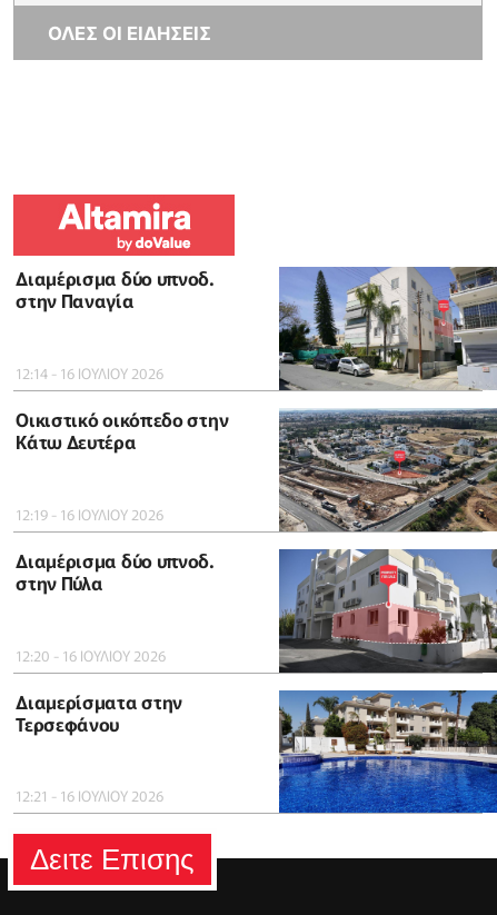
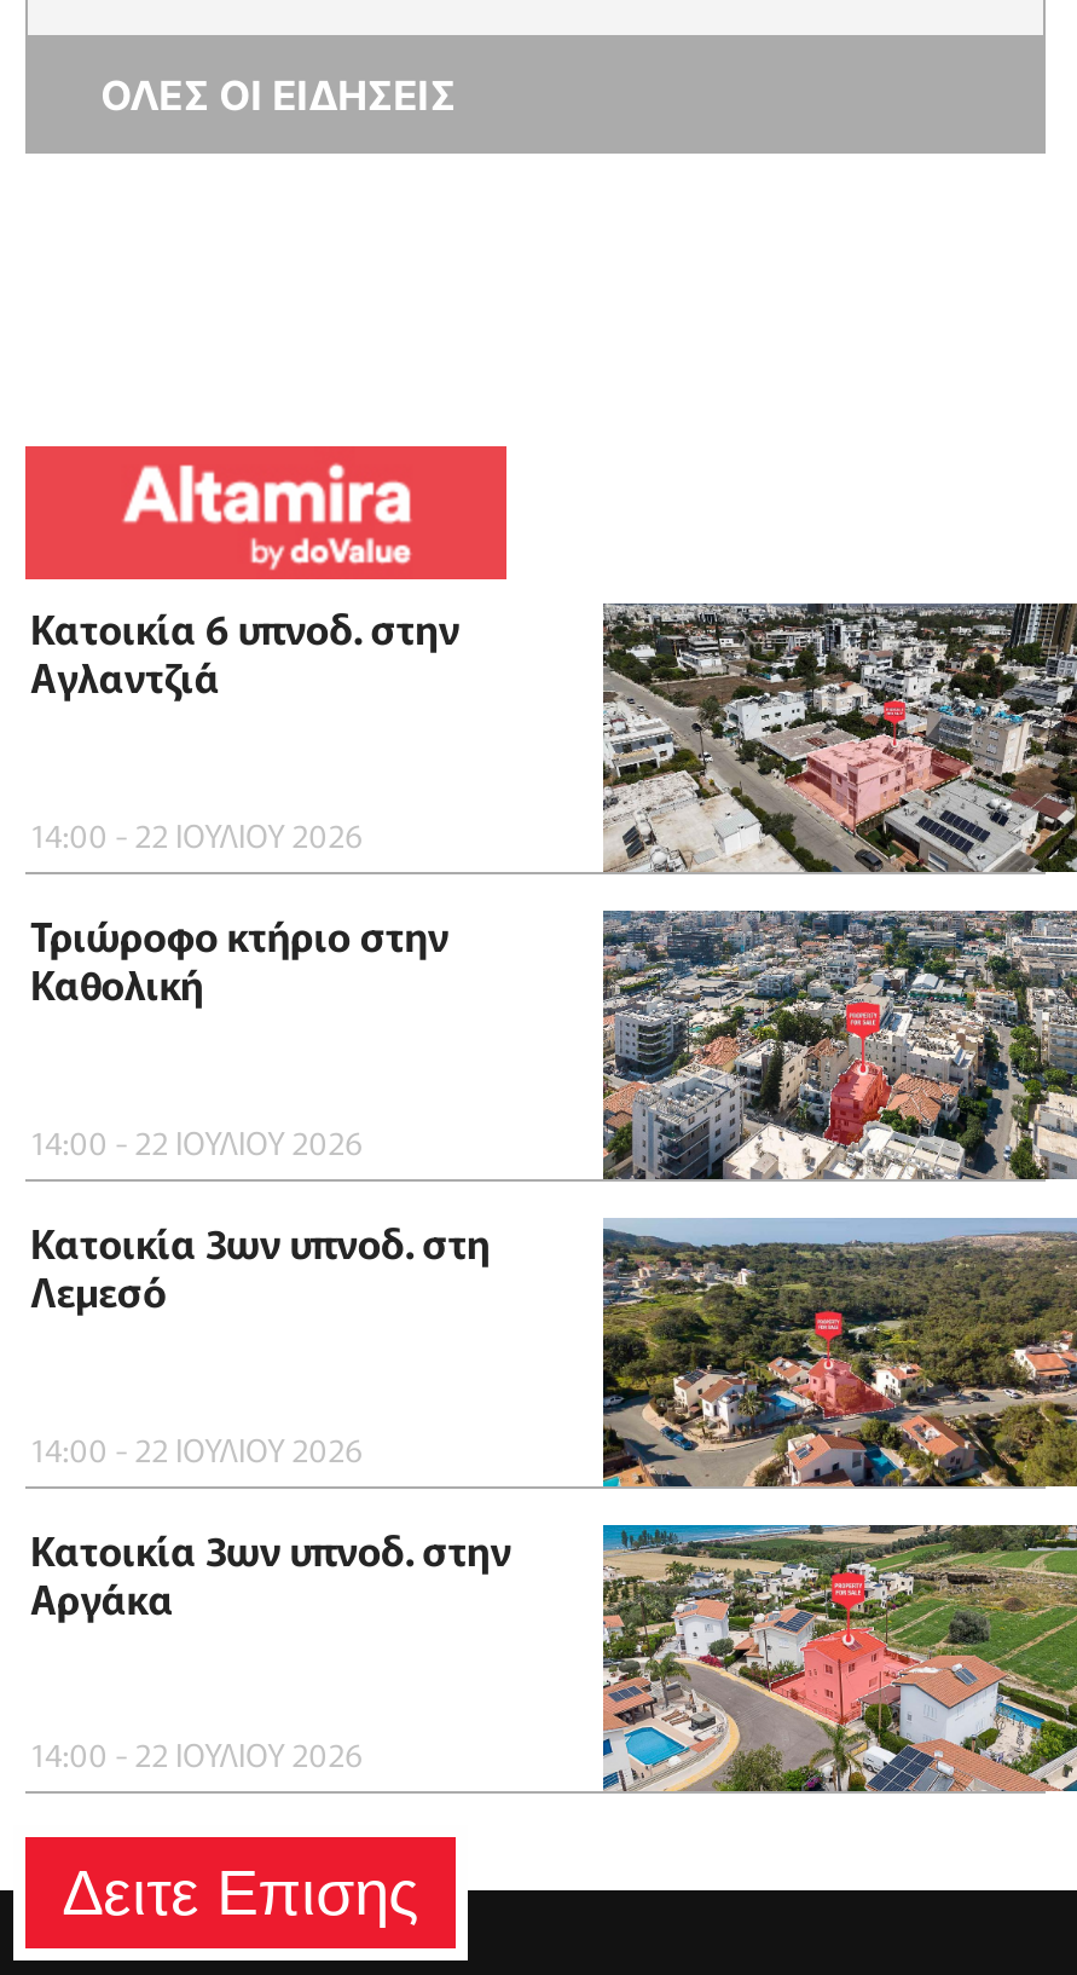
[16,264,213,313] Διαμέρισμα δύο υπνοδ. | στην Παναγία -> [30,598,459,705] Κατοικία 6 υπνοδ. στην | Αγλαντζιά
[278,266,494,391] [image] -> [601,601,1070,874] [image]
[16,362,164,383] 12:14 - 16 ΙΟΥΛΙΟΥ 2026 -> [30,811,362,857] 14:00 - 22 ΙΟΥΛΙΟΥ 2026
[16,405,228,454] Οικιστικό οικόπεδο στην | Κάτω Δευτέρα -> [30,905,449,1012] Τριώροφο κτήριο στην | Καθολική
[279,408,494,533] [image] -> [603,911,1070,1182] [image]
[16,503,164,524] 12:19 - 16 ΙΟΥΛΙΟΥ 2026 -> [30,1118,362,1164] 14:00 - 22 ΙΟΥΛΙΟΥ 2026
[16,547,213,595] Διαμέρισμα δύο υπνοδ. | στην Πύλα -> [30,1212,490,1319] Κατοικία 3ων υπνοδ. στη | Λεμεσό
[278,549,494,674] [image] -> [601,1218,1070,1489] [image]
[16,644,166,665] 12:20 - 16 ΙΟΥΛΙΟΥ 2026 -> [30,1425,362,1471] 14:00 - 22 ΙΟΥΛΙΟΥ 2026
[16,688,182,737] Διαμερίσματα στην | Τερσεφάνου -> [30,1519,511,1625] Κατοικία 3ων υπνοδ. στην | Αργάκα
[278,689,494,814] [image] -> [601,1523,1070,1794] [image]
[16,785,164,806] 12:21 - 16 ΙΟΥΛΙΟΥ 2026 -> [30,1732,362,1778] 14:00 - 22 ΙΟΥΛΙΟΥ 2026

